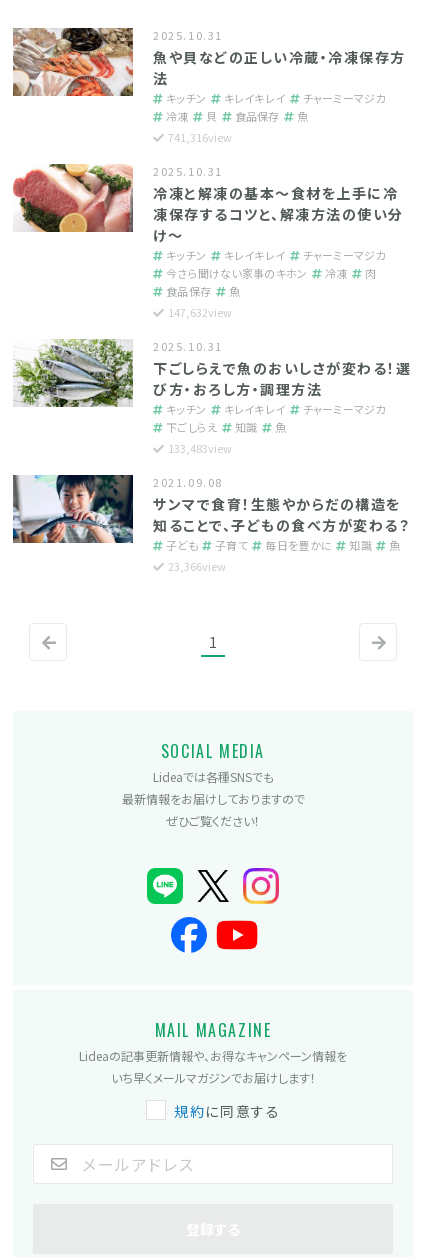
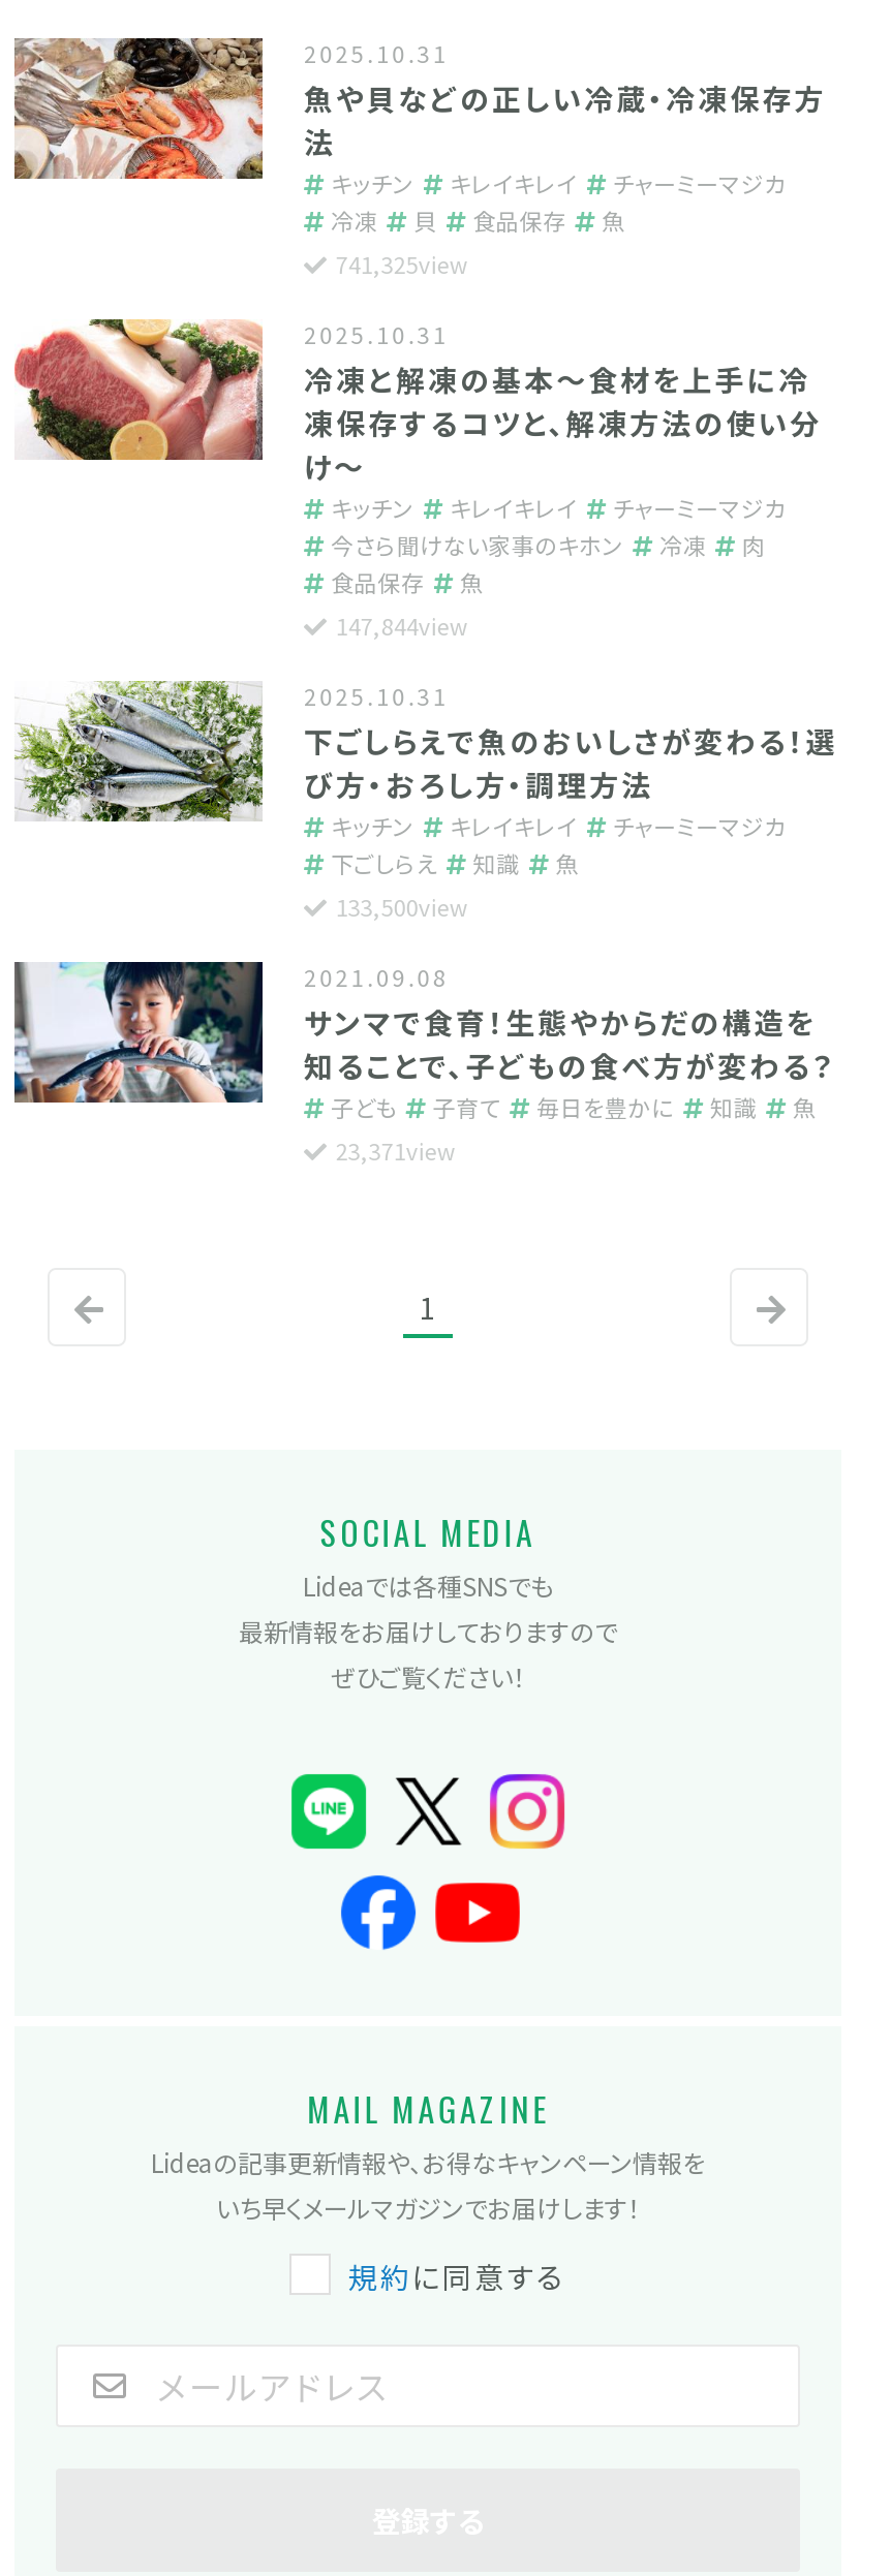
[168,129,232,145] 741,316view -> [336,247,468,280] 741,325view
[168,304,232,320] 147,632view -> [336,609,468,642] 147,844view
[168,440,232,456] 133,483view -> [336,890,468,923] 133,500view
[168,558,226,574] 23,366view -> [336,1134,456,1167] 23,371view

